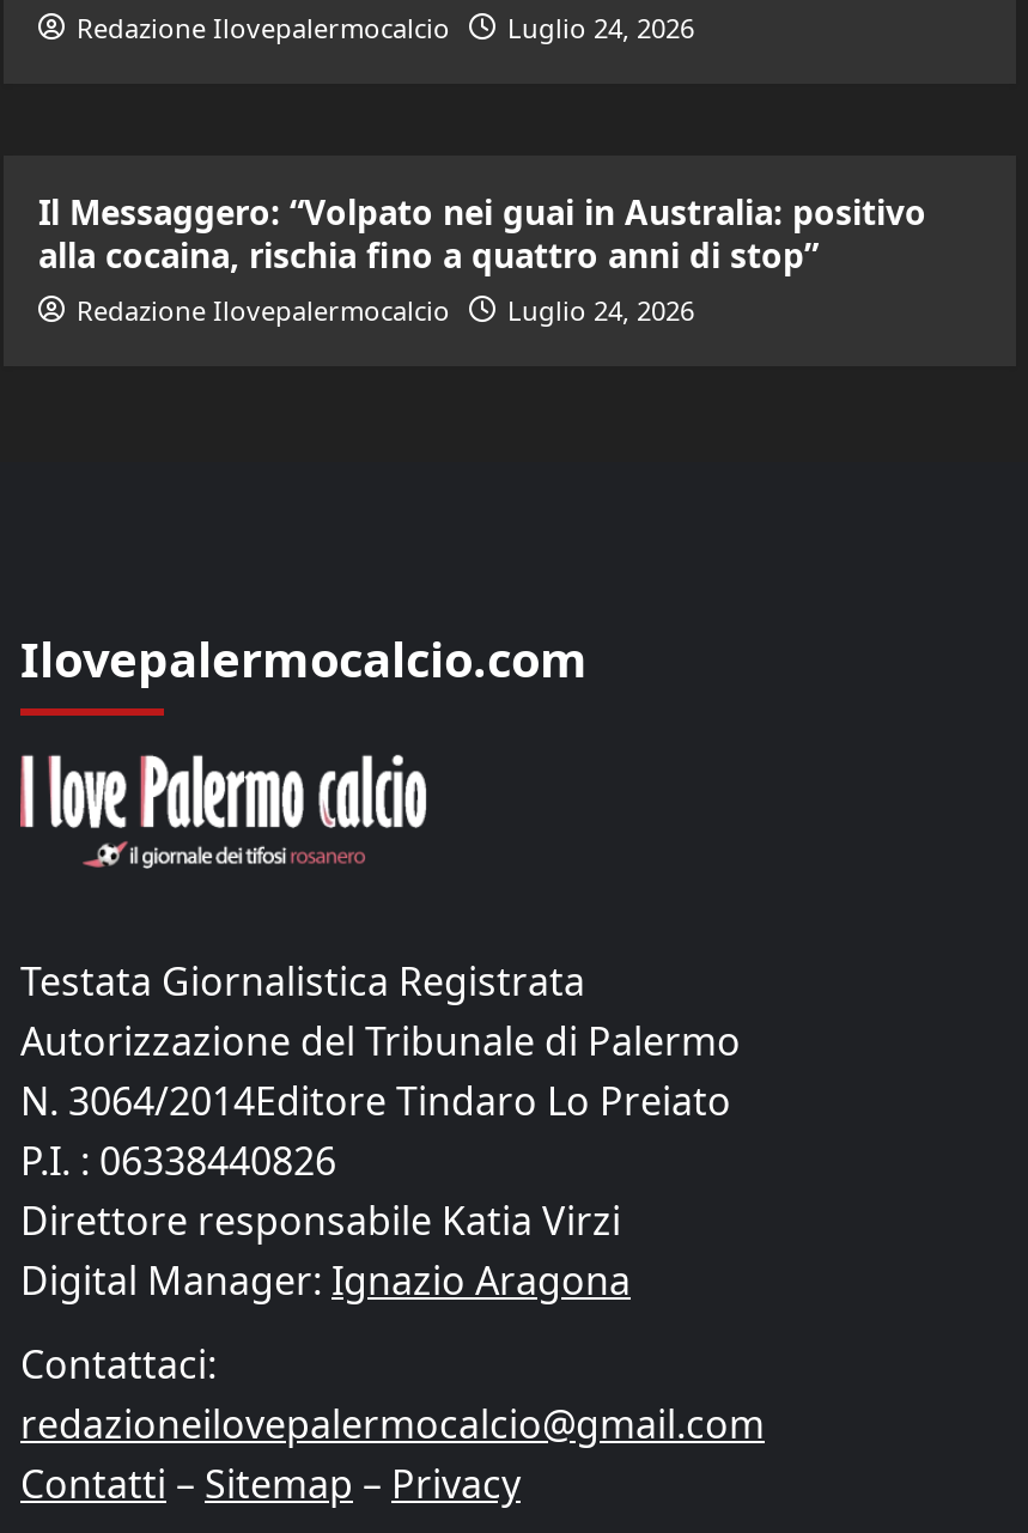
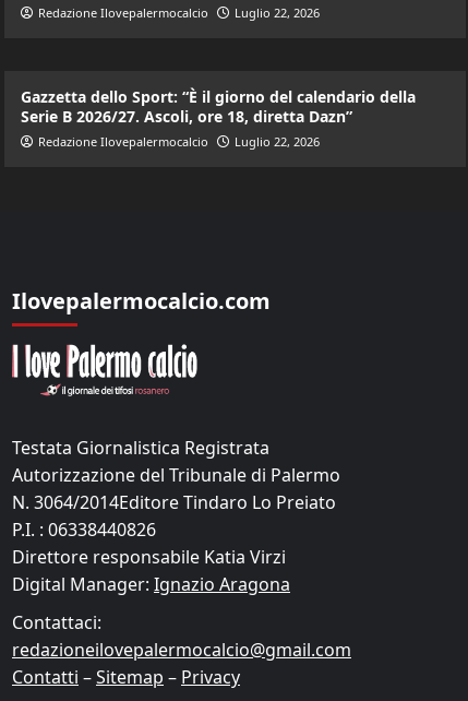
[77,10,694,45] Redazione Ilovepalermocalcio Luglio 24, 2026 -> [38,4,319,21] Redazione Ilovepalermocalcio Luglio 22, 2026
[38,189,926,278] Il Messaggero: “Volpato nei guai in Australia: positivo | alla cocaina, rischia fino a quattro anni di stop” -> [20,86,415,127] Gazzetta dello Sport: “È il giorno del calendario della | Serie B 2026/27. Ascoli, ore 18, diretta Dazn”
[77,292,694,328] Redazione Ilovepalermocalcio Luglio 24, 2026 -> [38,133,319,150] Redazione Ilovepalermocalcio Luglio 22, 2026

